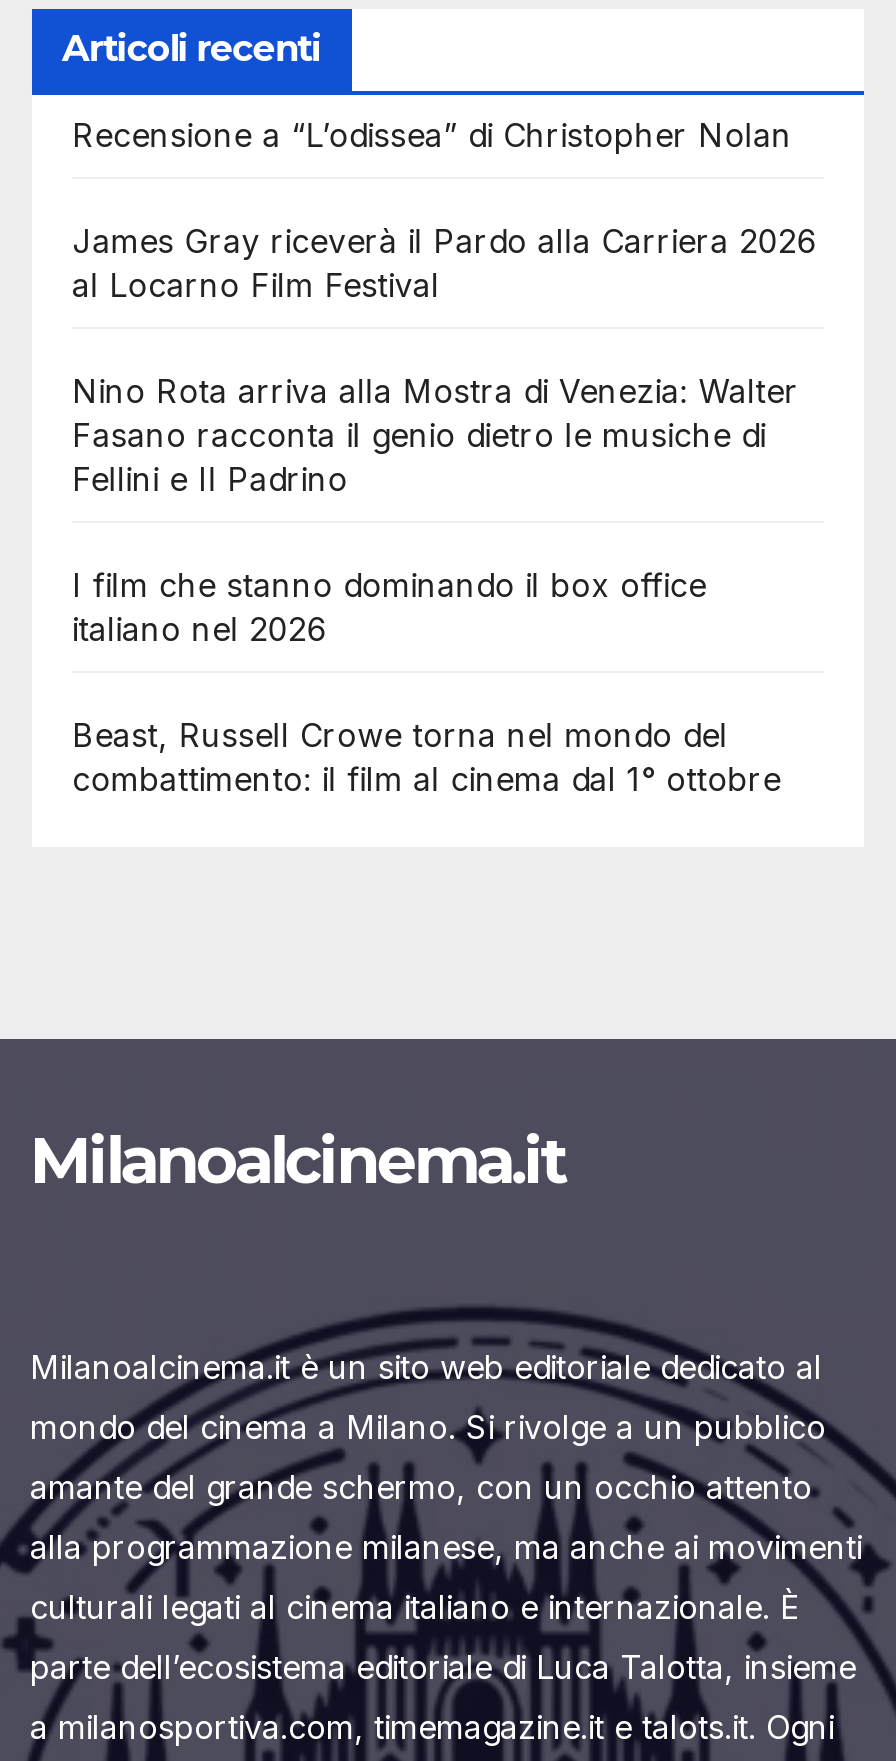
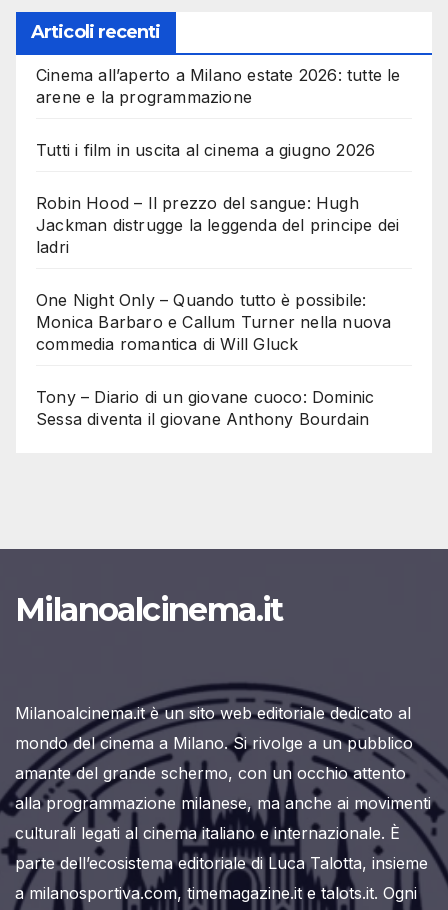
[72,115,792,155] Recensione a “L’odissea” di Christopher Nolan -> [36,65,401,107] Cinema all’aperto a Milano estate 2026: tutte le | arene e la programmazione
[72,221,817,305] James Gray riceverà il Pardo alla Carriera 2026 | al Locarno Film Festival -> [36,140,375,160] Tutti i film in uscita al cinema a giugno 2026
[72,371,799,499] Nino Rota arriva alla Mostra di Venezia: Walter | Fasano racconta il genio dietro le musiche di | Fellini e Il Padrino -> [36,193,399,257] Robin Hood – Il prezzo del sangue: Hugh | Jackman distrugge la leggenda del principe dei | ladri
[72,565,706,649] I film che stanno dominando il box office | italiano nel 2026 -> [36,290,391,354] One Night Only – Quando tutto è possibile: | Monica Barbaro e Callum Turner nella nuova | commedia romantica di Will Gluck
[72,715,781,799] Beast, Russell Crowe torna nel mondo del | combattimento: il film al cinema dal 1° ottobre -> [36,387,374,429] Tony – Diario di un giovane cuoco: Dominic | Sessa diventa il giovane Anthony Bourdain

